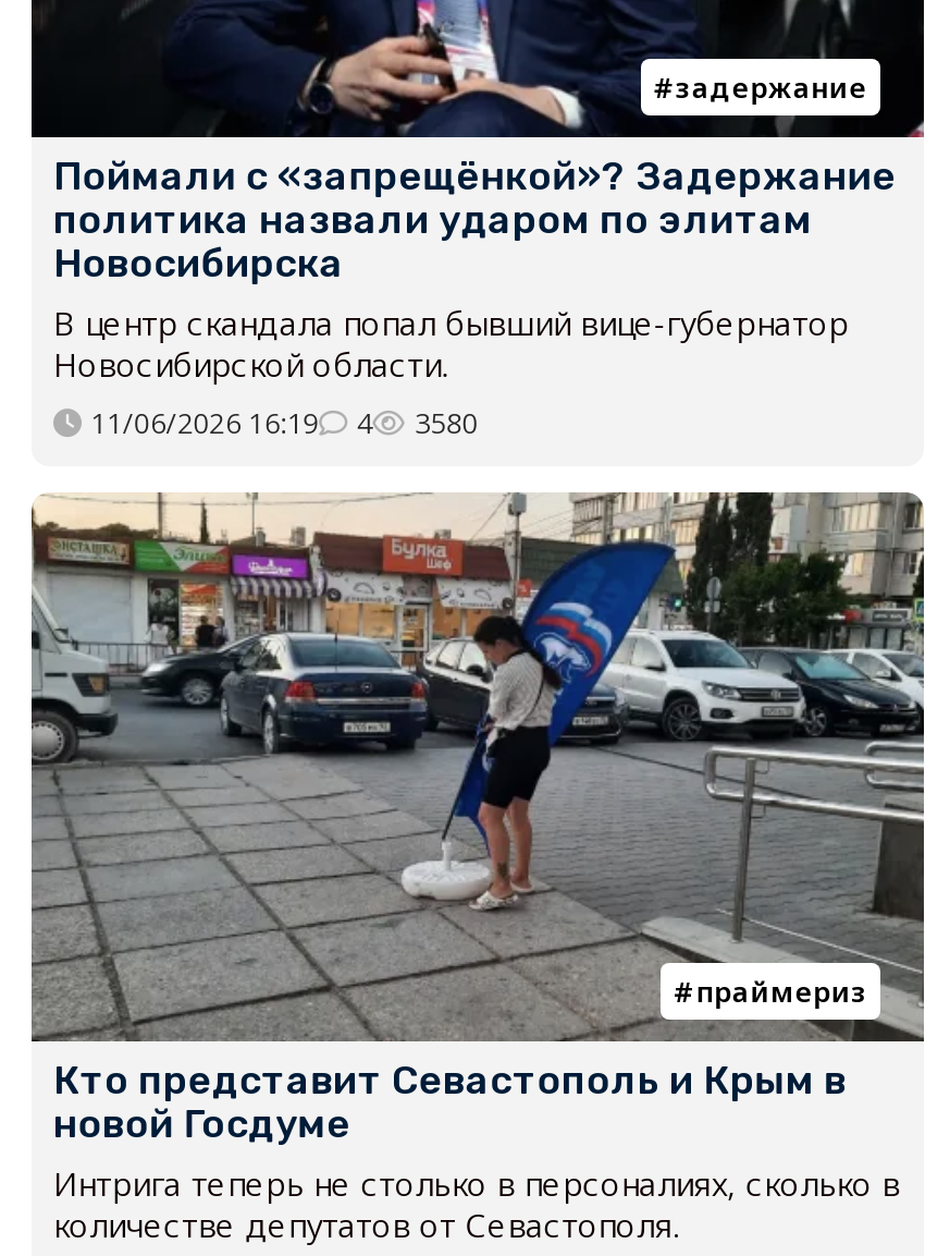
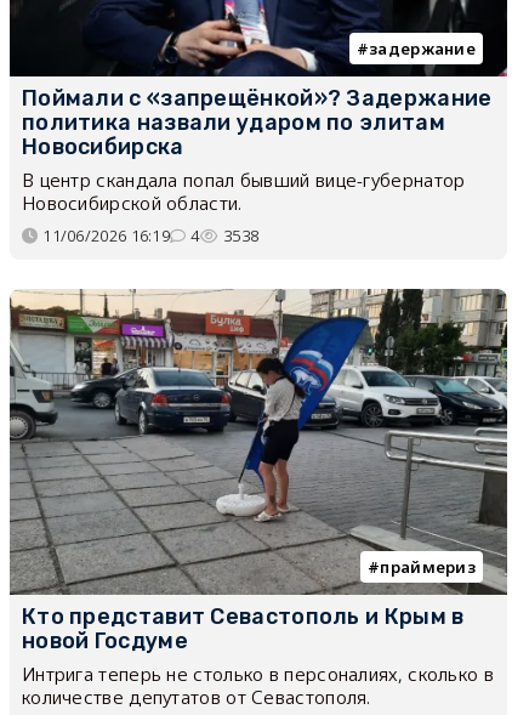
[91,402,478,442] 11/06/2026 16:19 4 3580 -> [43,224,259,246] 11/06/2026 16:19 4 3538

